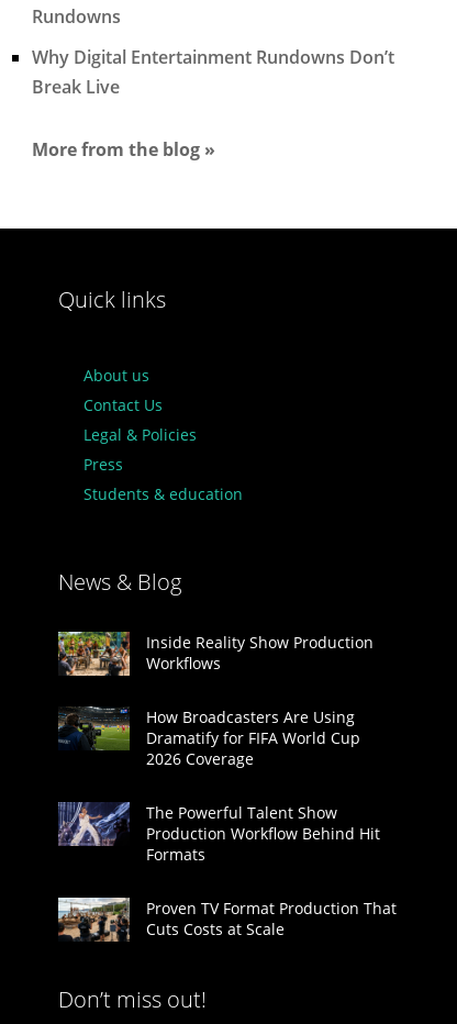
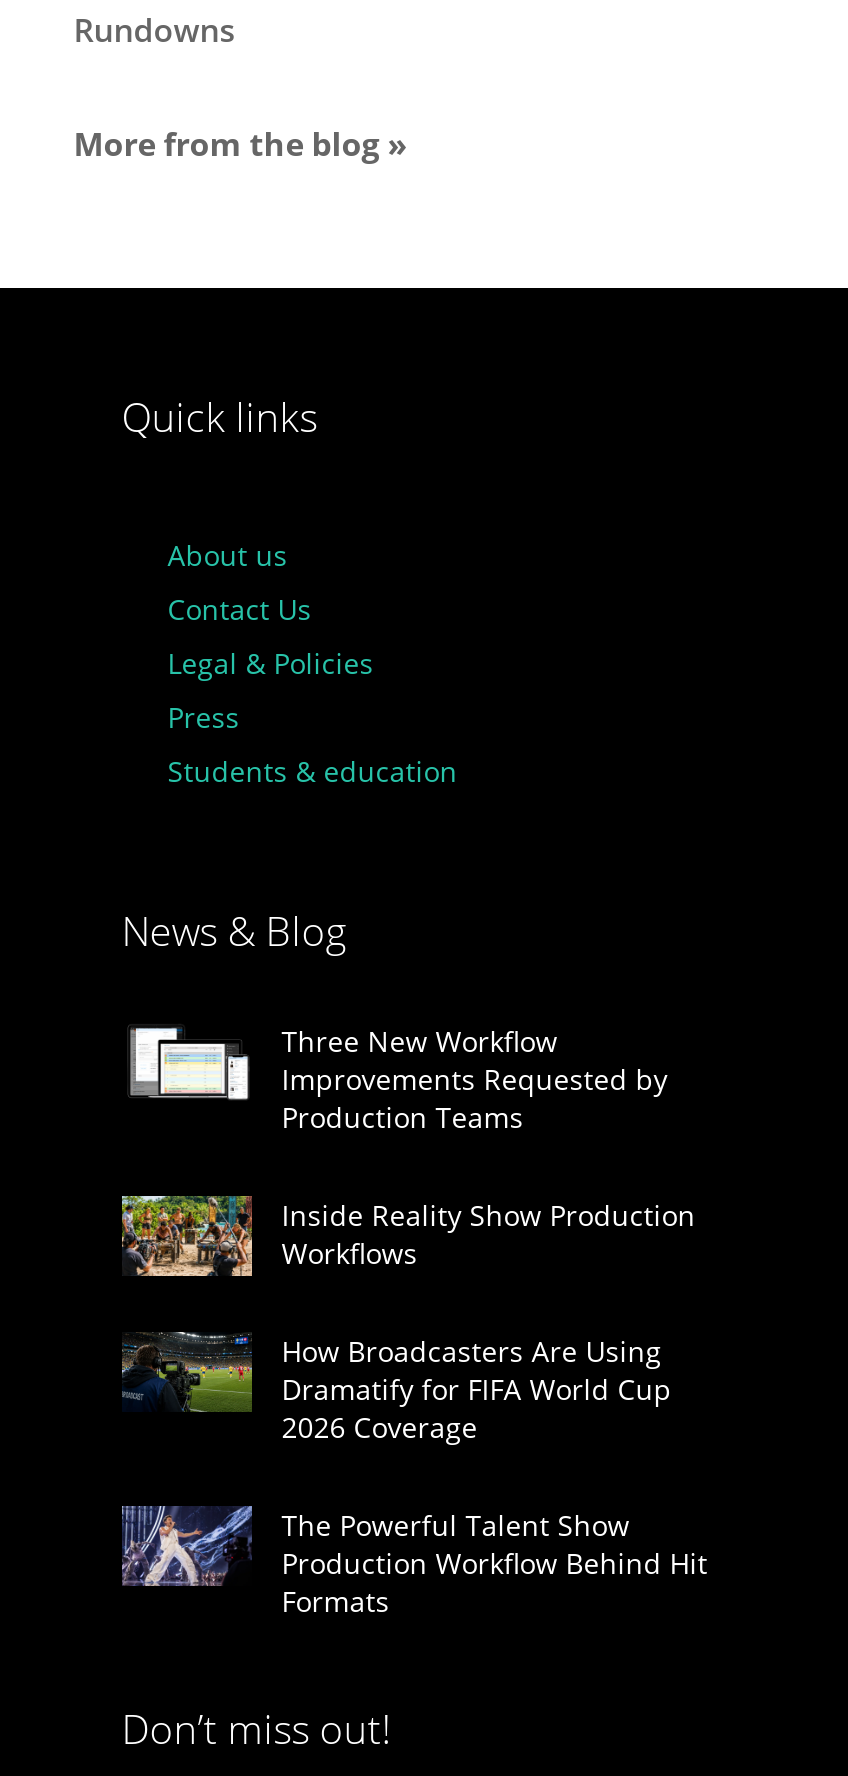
[32,44,394,98] Why Digital Entertainment Rundowns Don’t | Break Live -> none
moved [32,137,243,596] -> [74,121,458,957]: More from the blog » | Quick links | About us | Contact Us | Legal & Policies | Press | Students & education | News & Blog
none -> [128,1021,668,1135] [image] | Three New Workflow | Improvements Requested by | Production Teams
moved [56,630,380,864] -> [118,1192,708,1619]: [image] | Inside Reality Show Production | Workflows | ... | Production Workflow Behind Hit | Formats
[57,897,396,943] [image] | Proven TV Format Production That | Cuts Costs at Scale -> none

